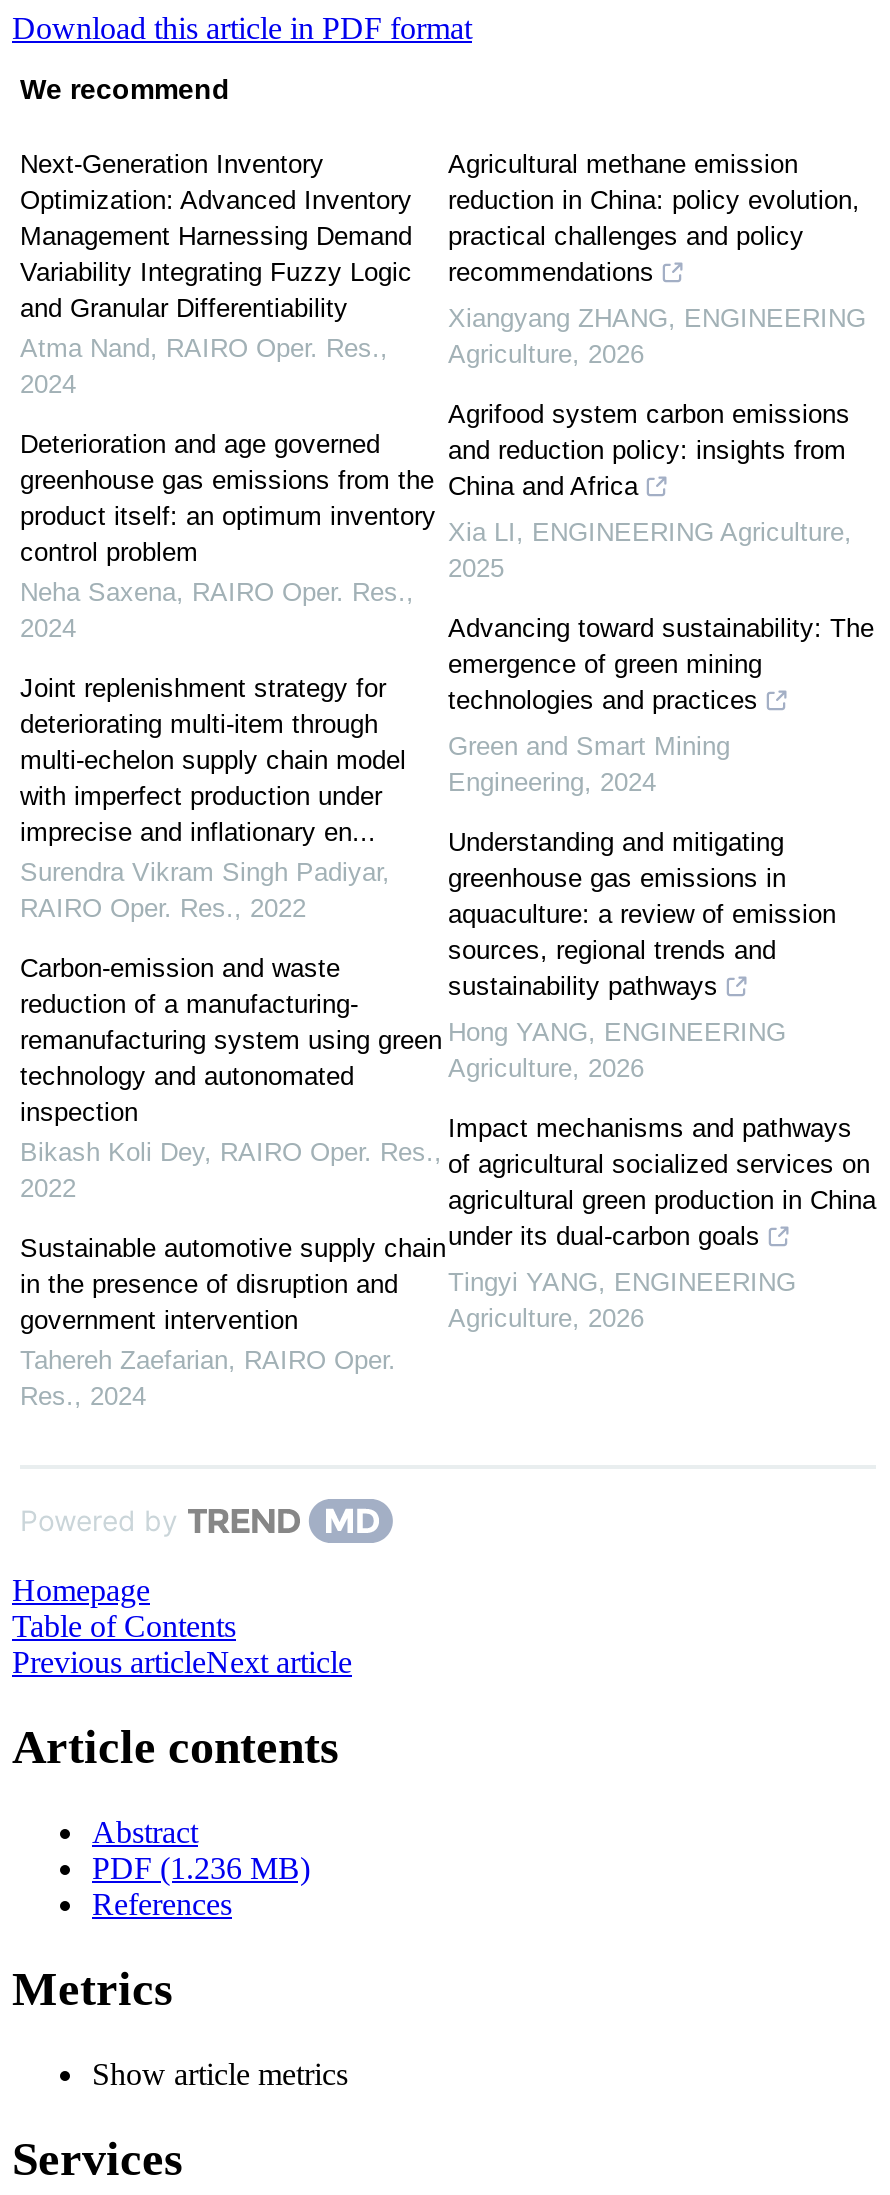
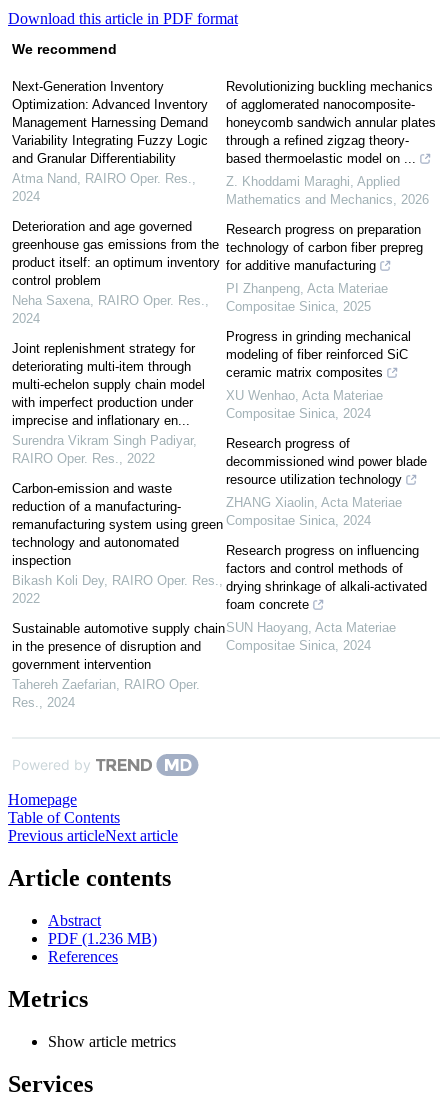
[448,149,860,287] Agricultural methane emission | reduction in China: policy evolution, | practical challenges and policy | recommendations -> [226,79,436,166] Revolutionizing buckling mechanics | of agglomerated nanocomposite- | honeycomb sandwich annular plates | through a refined zigzag theory- | based thermoelastic model on ...
[448,303,866,369] Xiangyang ZHANG, ENGINEERING | Agriculture, 2026 -> [226,174,429,207] Z. Khoddami Maraghi, Applied | Mathematics and Mechanics, 2026
[448,399,850,501] Agrifood system carbon emissions | and reduction policy: insights from | China and Africa -> [226,222,423,273] Research progress on preparation | technology of carbon fiber prepreg | for additive manufacturing
[448,517,852,583] Xia LI, ENGINEERING Agriculture, | 2025 -> [226,281,388,314] PI Zhanpeng, Acta Materiae | Compositae Sinica, 2025
[448,613,874,715] Advancing toward sustainability: The | emergence of green mining | technologies and practices -> [226,329,411,380] Progress in grinding mechanical | modeling of fiber reinforced SiC | ceramic matrix composites
[448,731,730,797] Green and Smart Mining | Engineering, 2024 -> [226,388,383,421] XU Wenhao, Acta Materiae | Compositae Sinica, 2024
[448,827,836,1001] Understanding and mitigating | greenhouse gas emissions in | aquaculture: a review of emission | sources, regional trends and | sustainability pathways -> [226,436,427,487] Research progress of | decommissioned wind power blade | resource utilization technology
[448,1017,786,1083] Hong YANG, ENGINEERING | Agriculture, 2026 -> [226,495,402,528] ZHANG Xiaolin, Acta Materiae | Compositae Sinica, 2024
[448,1113,876,1251] Impact mechanisms and pathways | of agricultural socialized services on | agricultural green production in China | under its dual-carbon goals -> [226,543,427,612] Research progress on influencing | factors and control methods of | drying shrinkage of alkali-activated | foam concrete
[448,1267,796,1333] Tingyi YANG, ENGINEERING | Agriculture, 2026 -> [226,620,396,653] SUN Haoyang, Acta Materiae | Compositae Sinica, 2024

